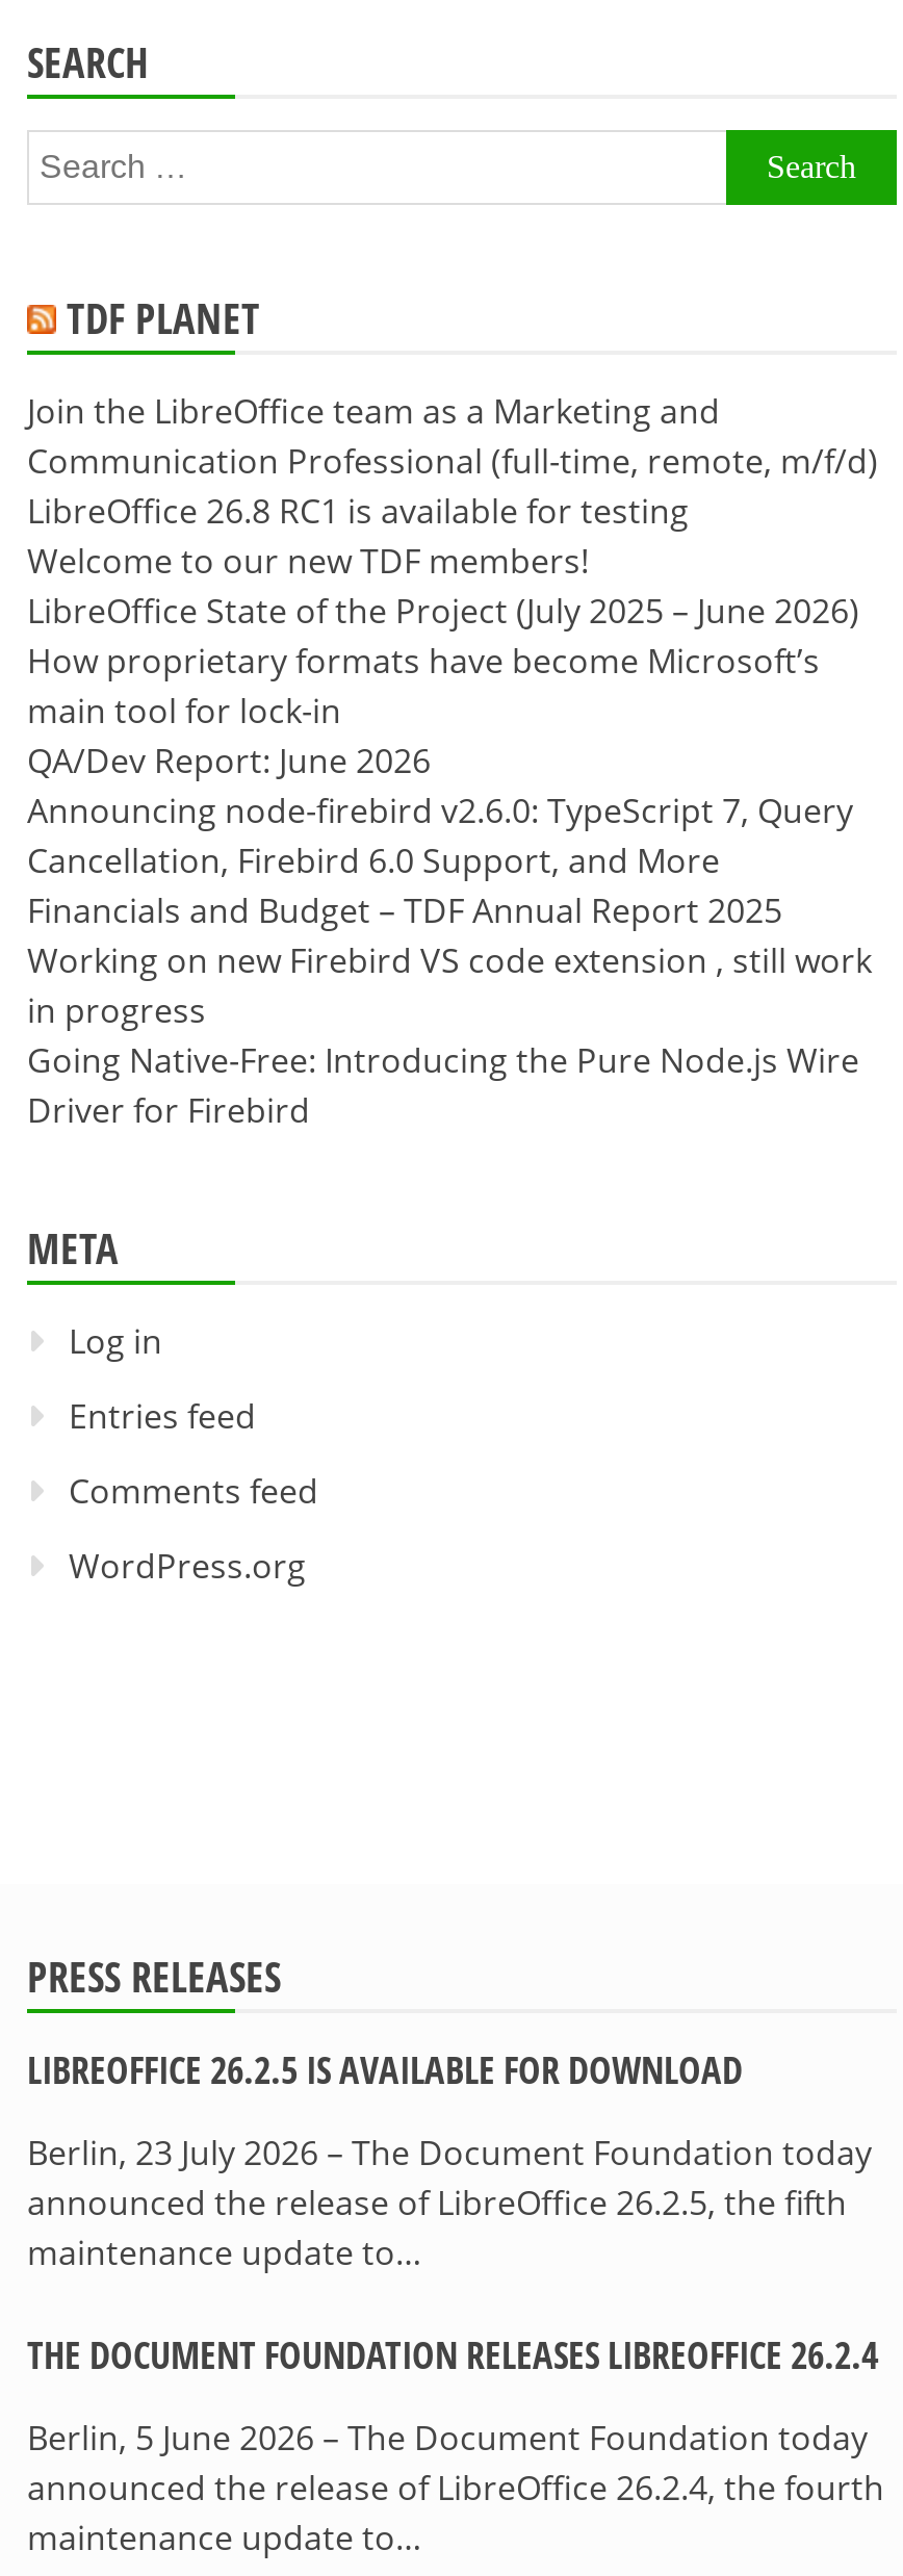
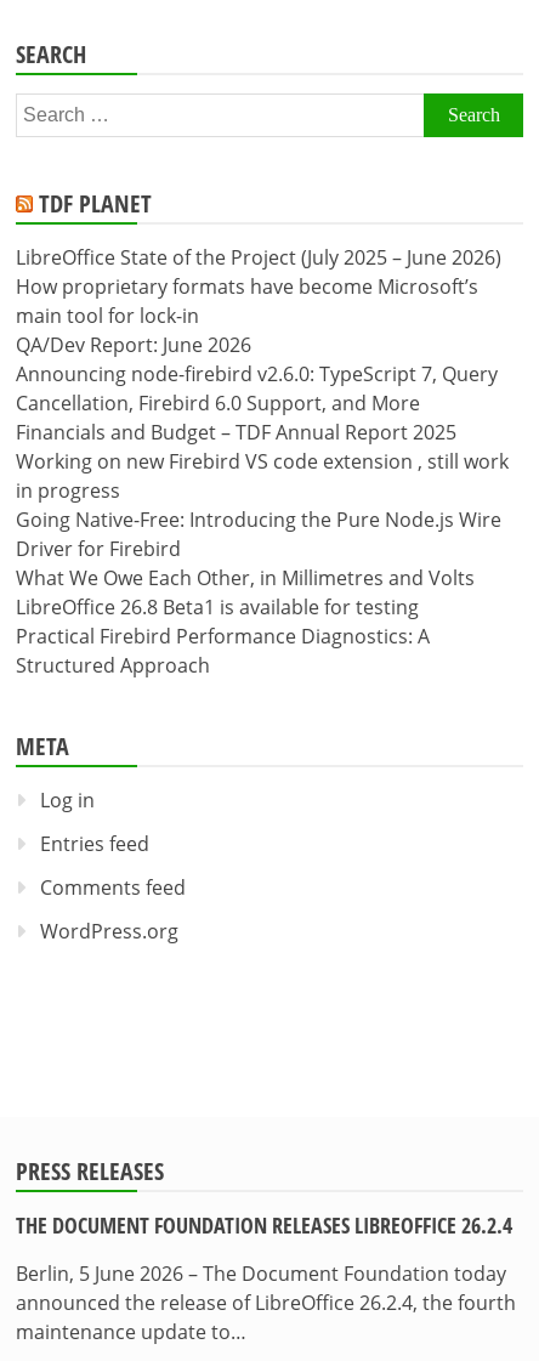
[27,389,878,584] Join the LibreOffice team as a Marketing and | Communication Professional (full-time, remote, m/f/d) | LibreOffice 26.8 RC1 is available for testing | Welcome to our new TDF members! -> none
none -> [16,565,475,679] What We Owe Each Other, in Millimetres and Volts | LibreOffice 26.8 Beta1 is available for testing | Practical Firebird Performance Diagnostics: A | Structured Approach
[27,2045,872,2276] LIBREOFFICE 26.2.5 IS AVAILABLE FOR DOWNLOAD | Berlin, 23 July 2026 – The Document Foundation today | announced the release of LibreOffice 26.2.5, the fifth | maintenance update to… -> none

